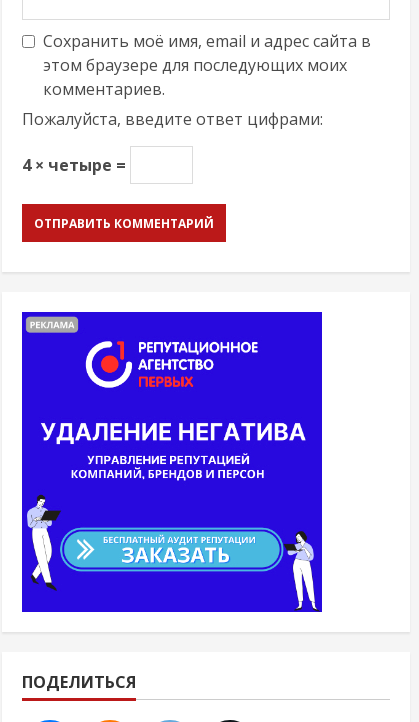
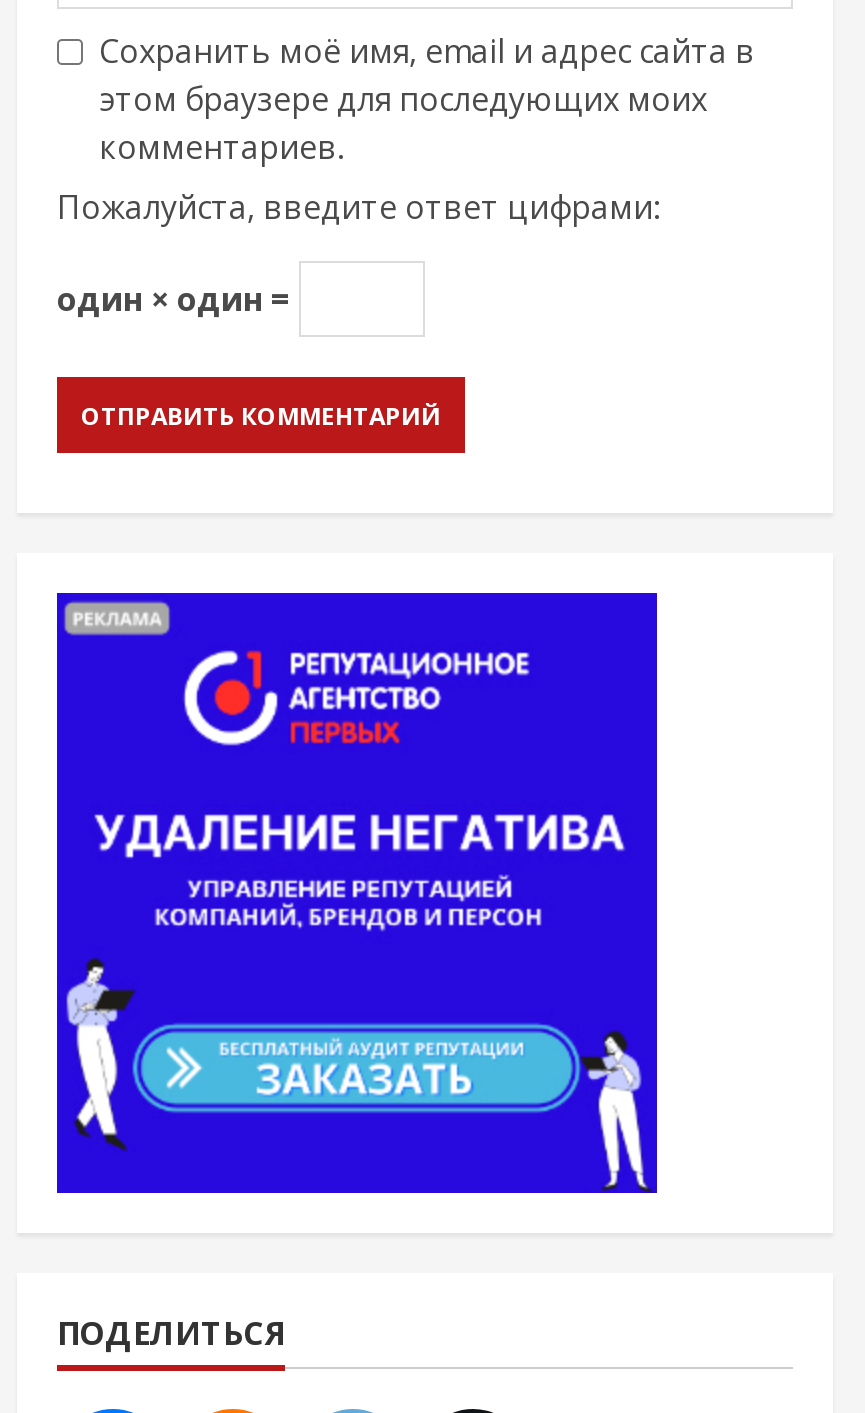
[22,154,130,176] 4 × четыре = -> [57,277,299,321] один × один =

